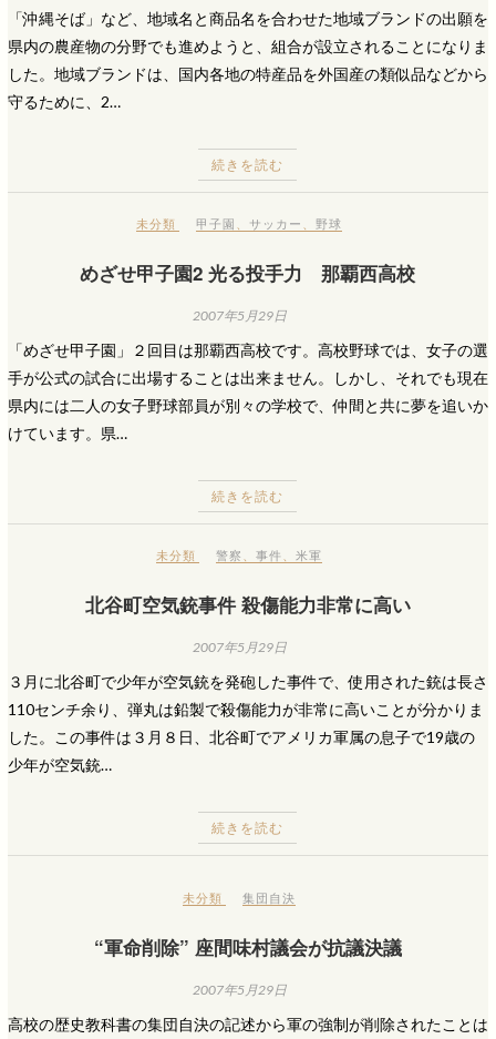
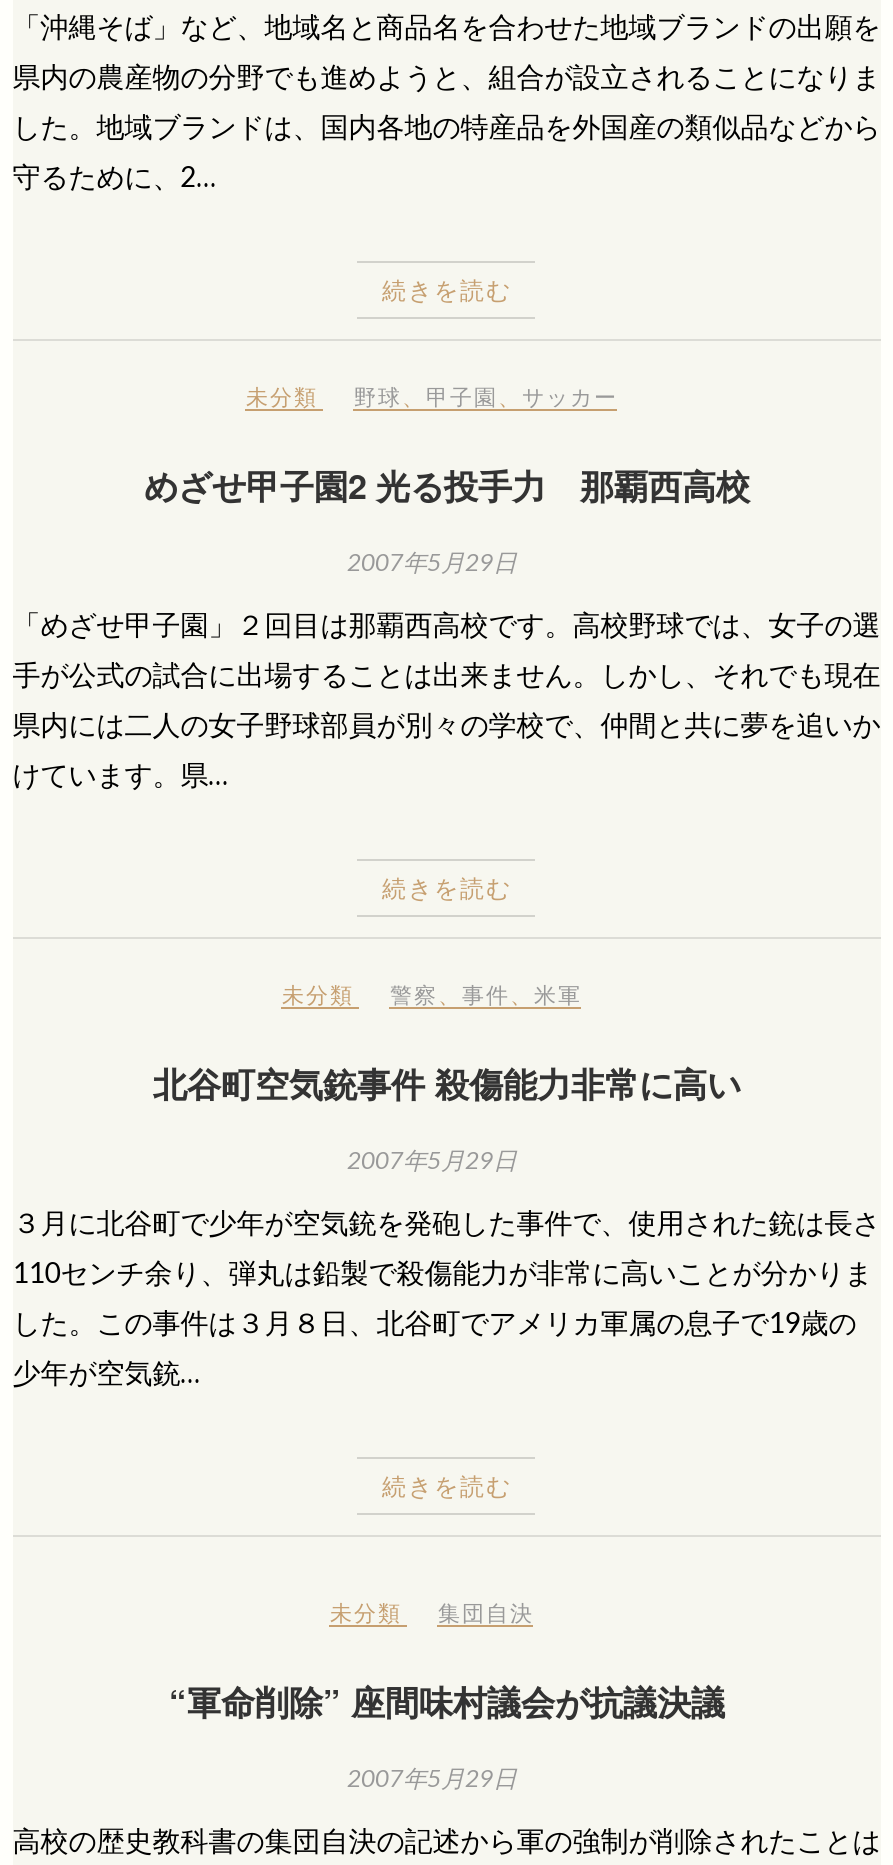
[197,216,343,231] 甲子園、サッカー、野球 -> [354,383,618,409] 野球、甲子園、サッカー

